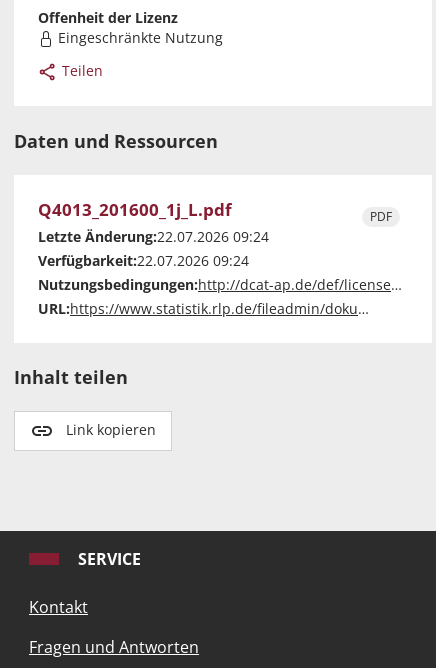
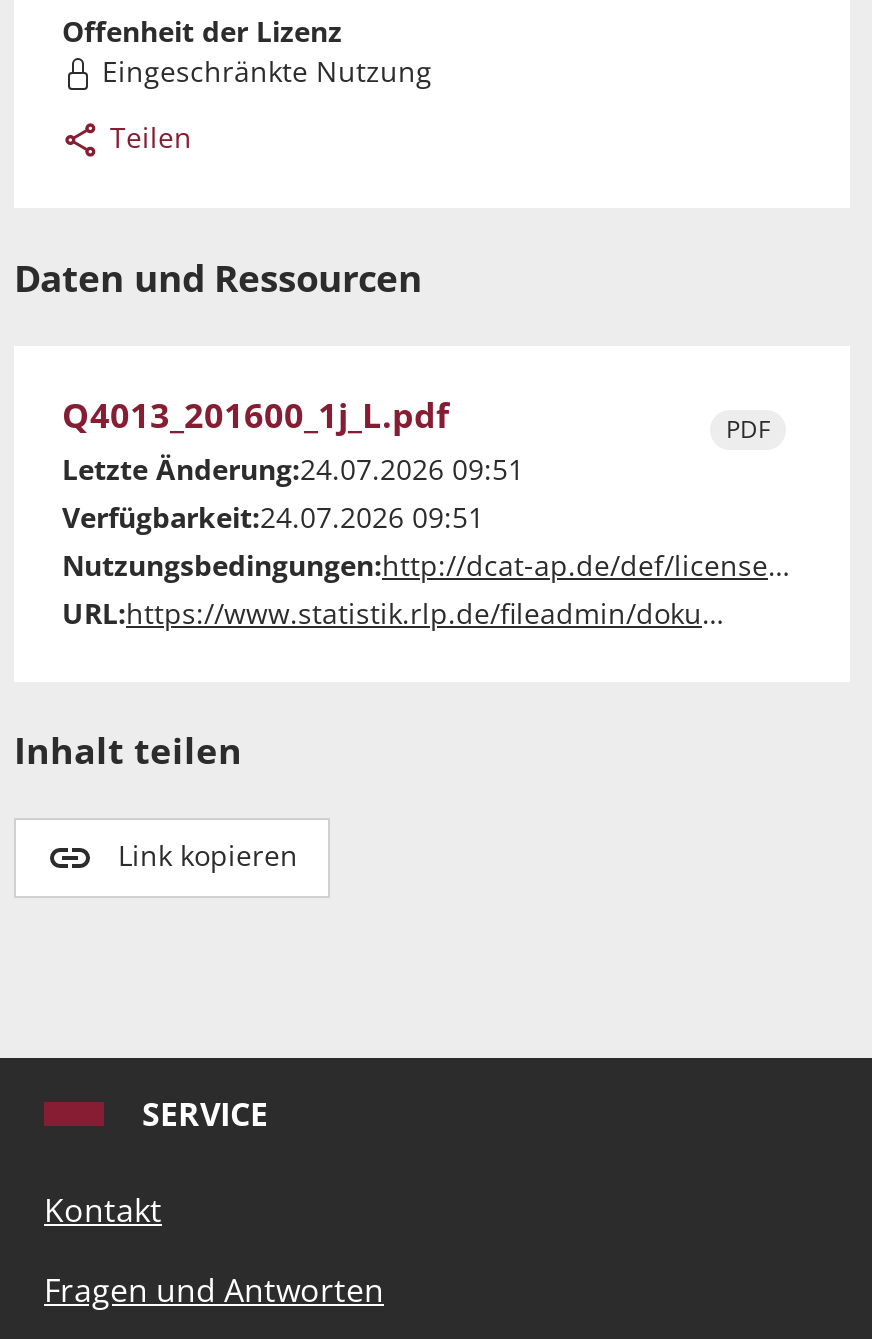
[38,227,269,246] Letzte Änderung:22.07.2026 09:24 -> [62,450,524,488] Letzte Änderung:24.07.2026 09:51
[38,251,249,270] Verfügbarkeit:22.07.2026 09:24 -> [62,498,484,536] Verfügbarkeit:24.07.2026 09:51

